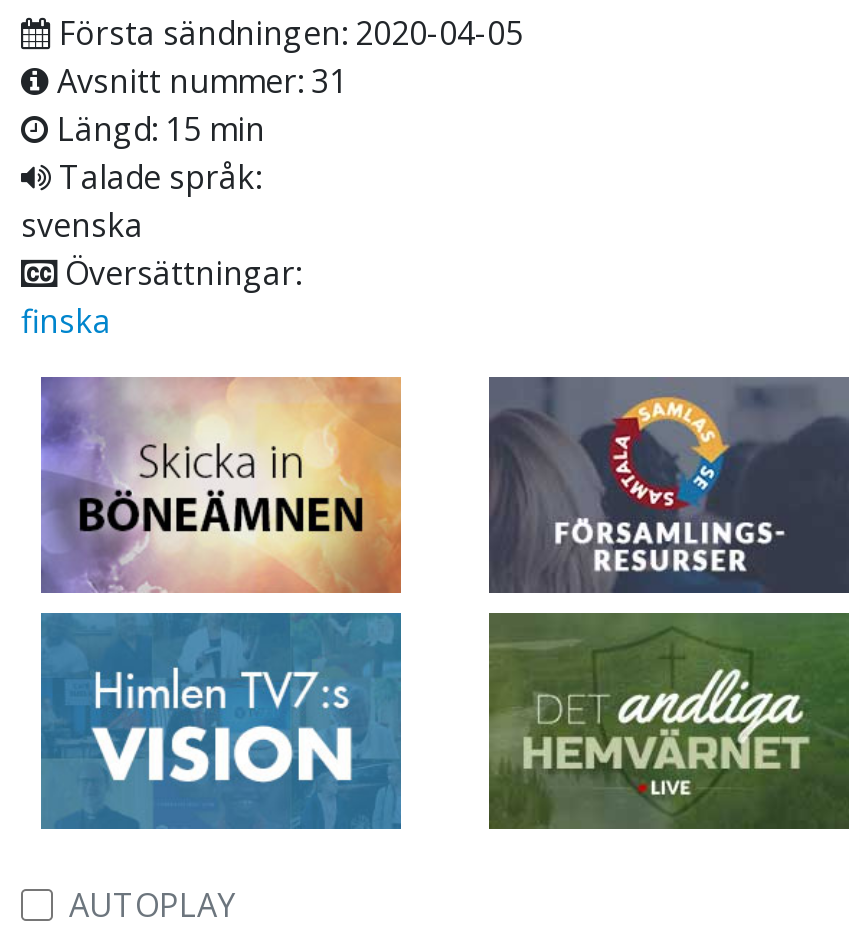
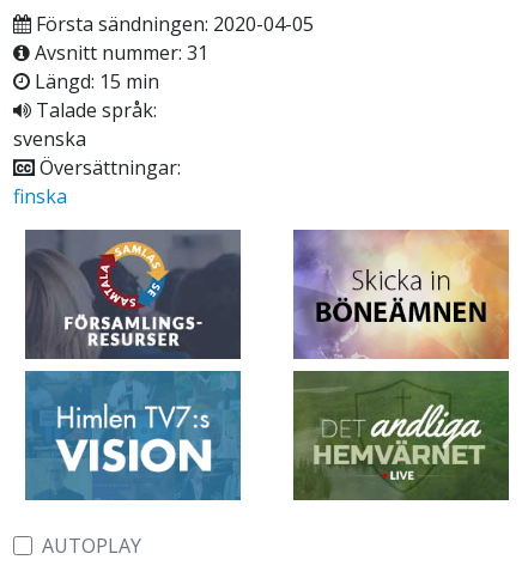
[39,375,403,595] [image] -> [24,229,242,360] [image]
[487,375,851,595] [image] -> [292,229,510,360] [image]

